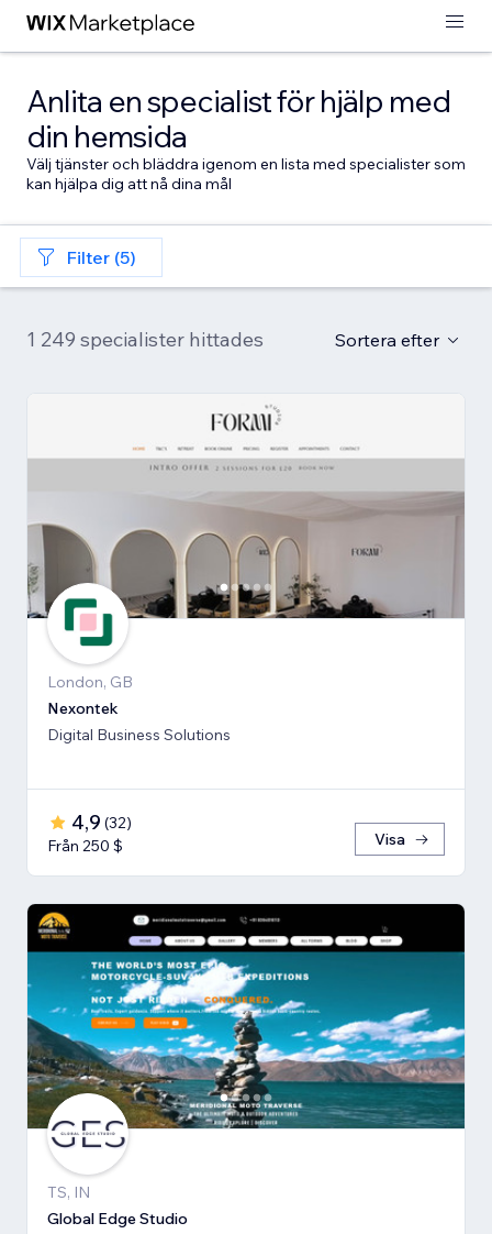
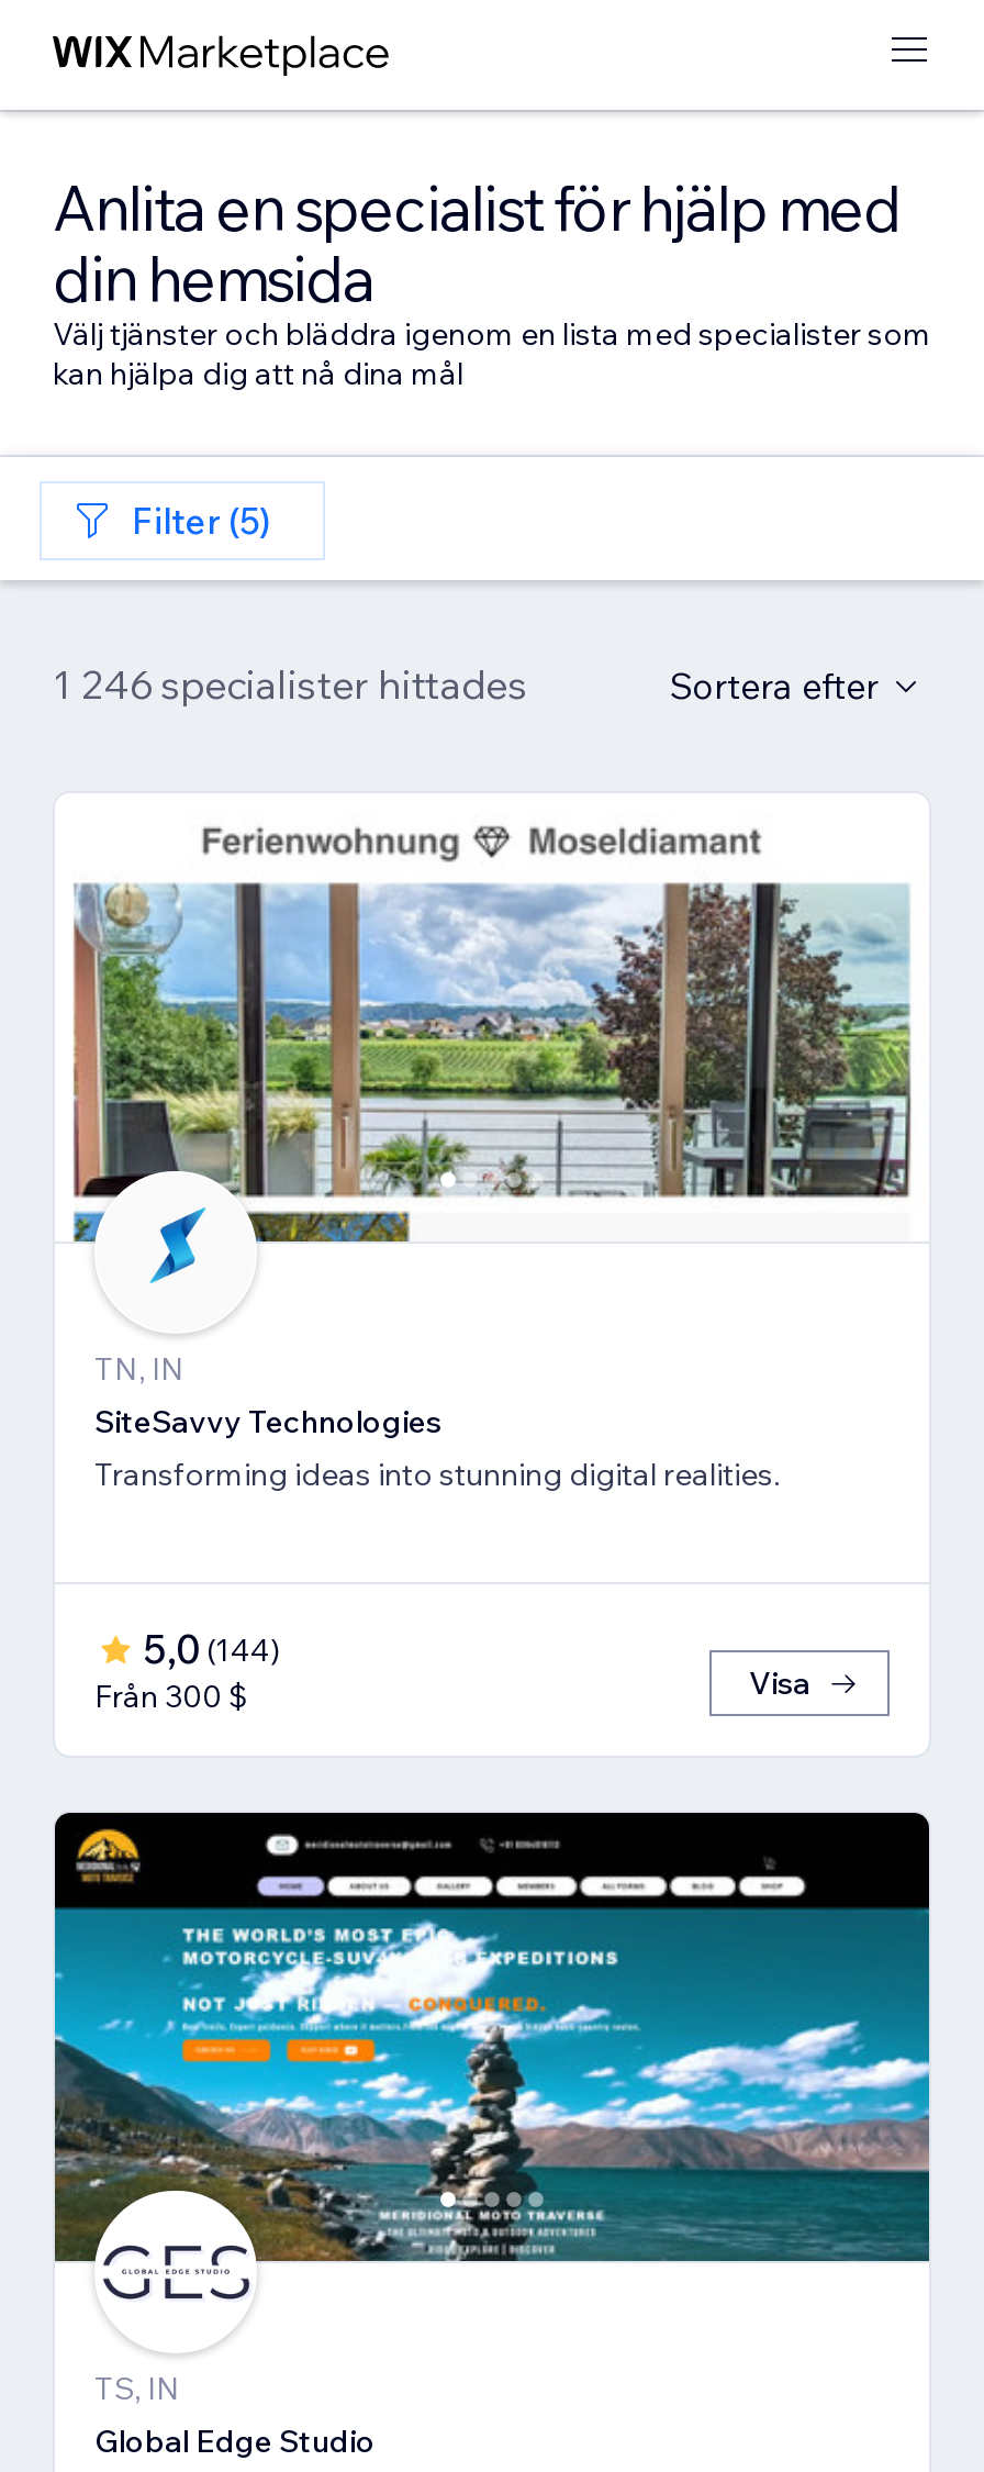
[26,327,264,352] 1 249 specialister hittades -> [53,659,527,710] 1 246 specialister hittades
[26,405,466,745] [image] | London, GB | Nexontek | Digital Business Solutions -> [55,817,929,1494] [image] | TN, IN | SiteSavvy Technologies | Transforming ideas into stunning digital realities.
[47,810,132,856] 4,9 (32) | Från 250 $ -> [94,1624,281,1716] 5,0 (144) | Från 300 $

